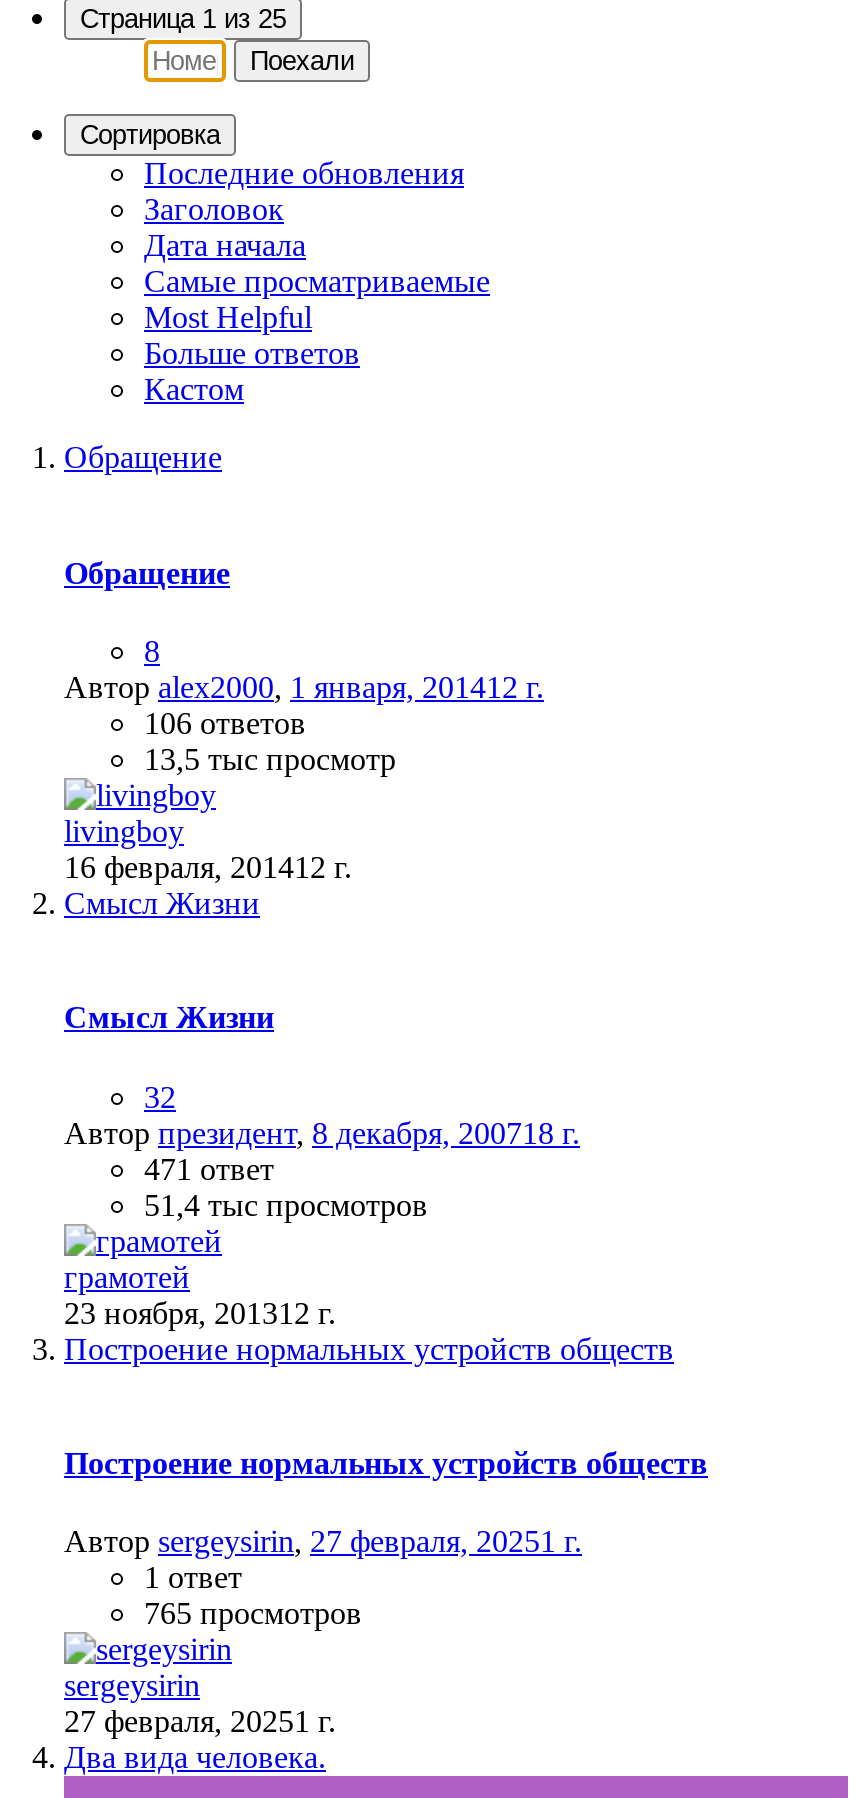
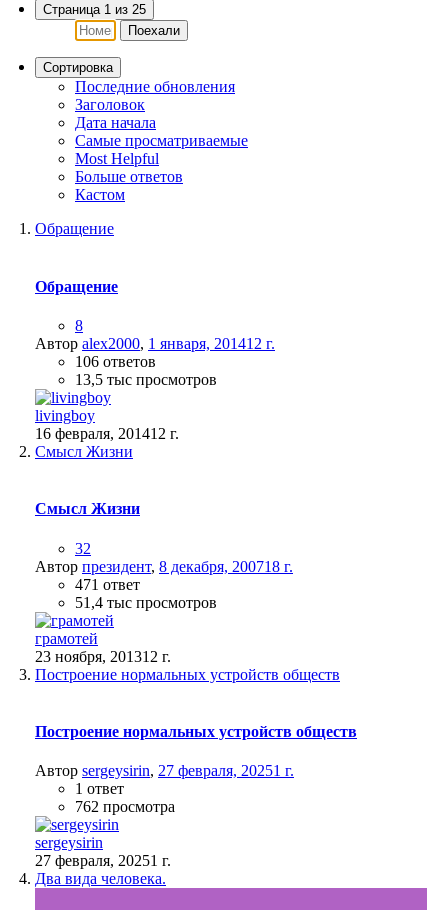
[144,742,396,776] 13,5 тыс просмотр -> [75,371,217,388] 13,5 тыс просмотров
[144,1596,362,1630] 765 просмотров -> [75,798,175,815] 762 просмотра

